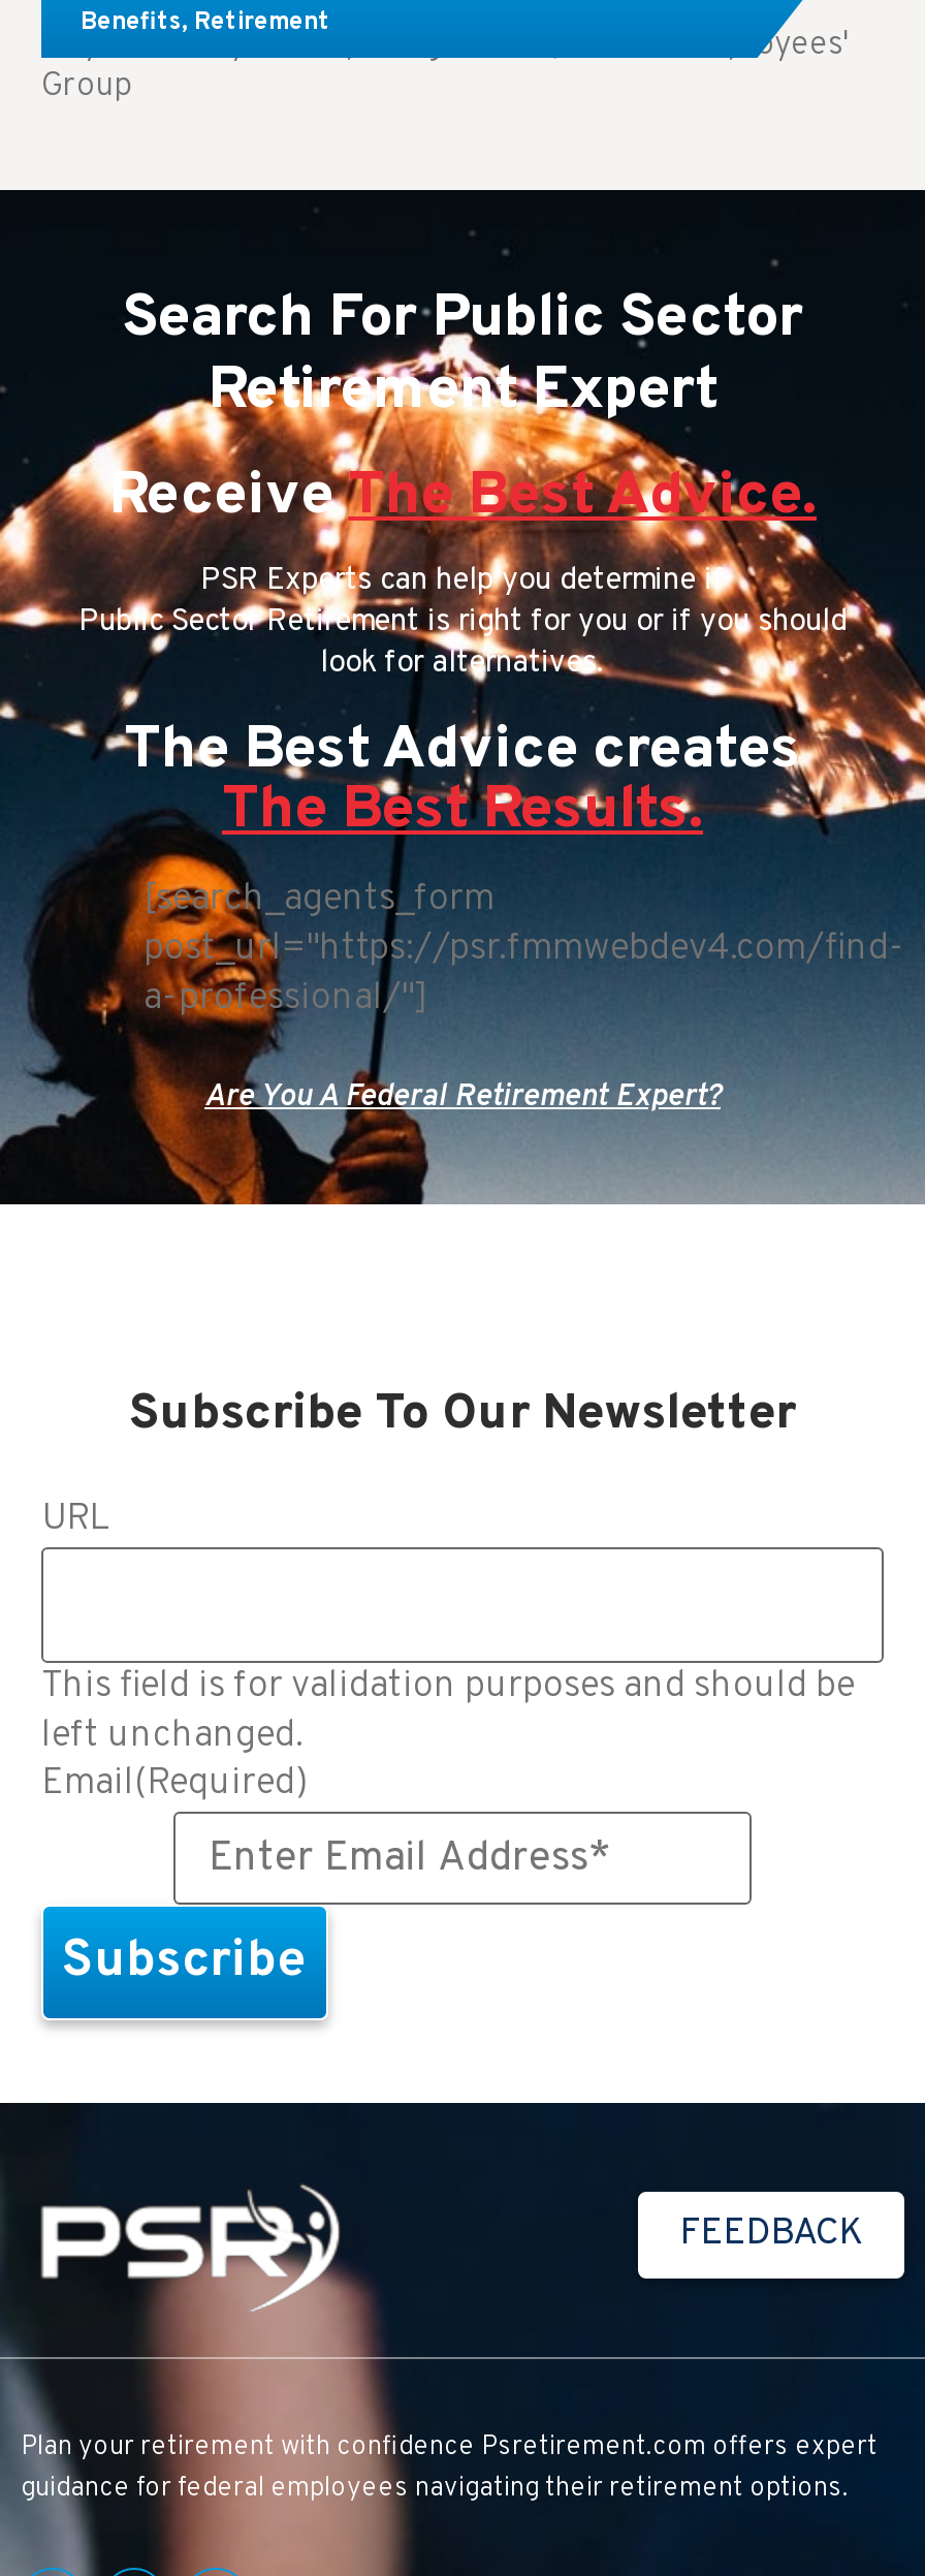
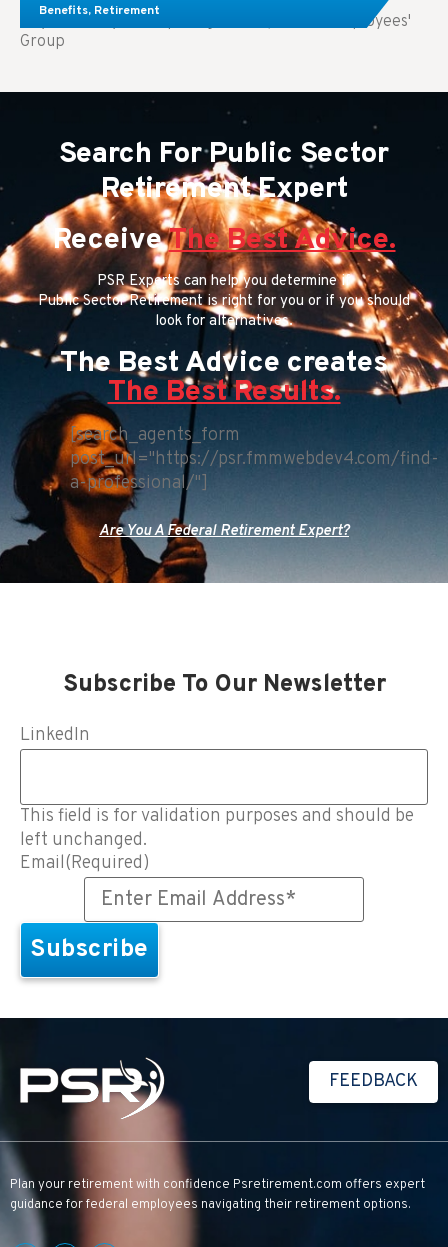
[41,1497,109,1544] URL -> [20,724,90,747] LinkedIn

